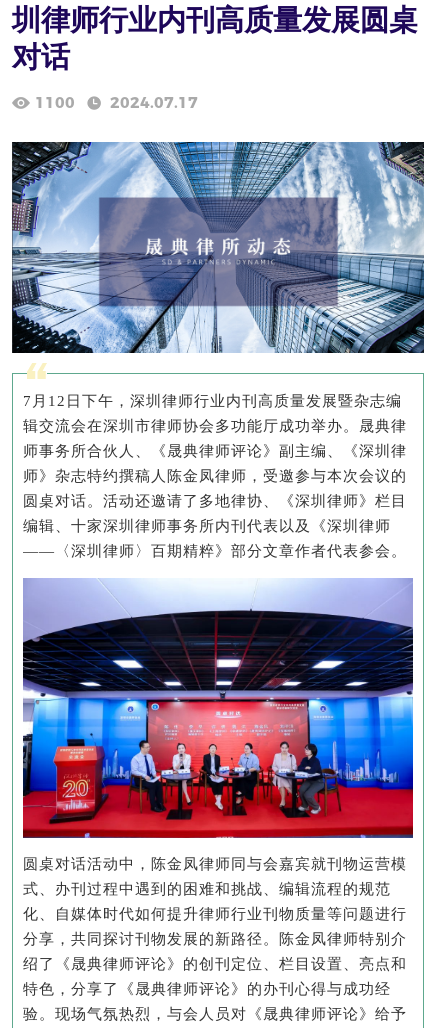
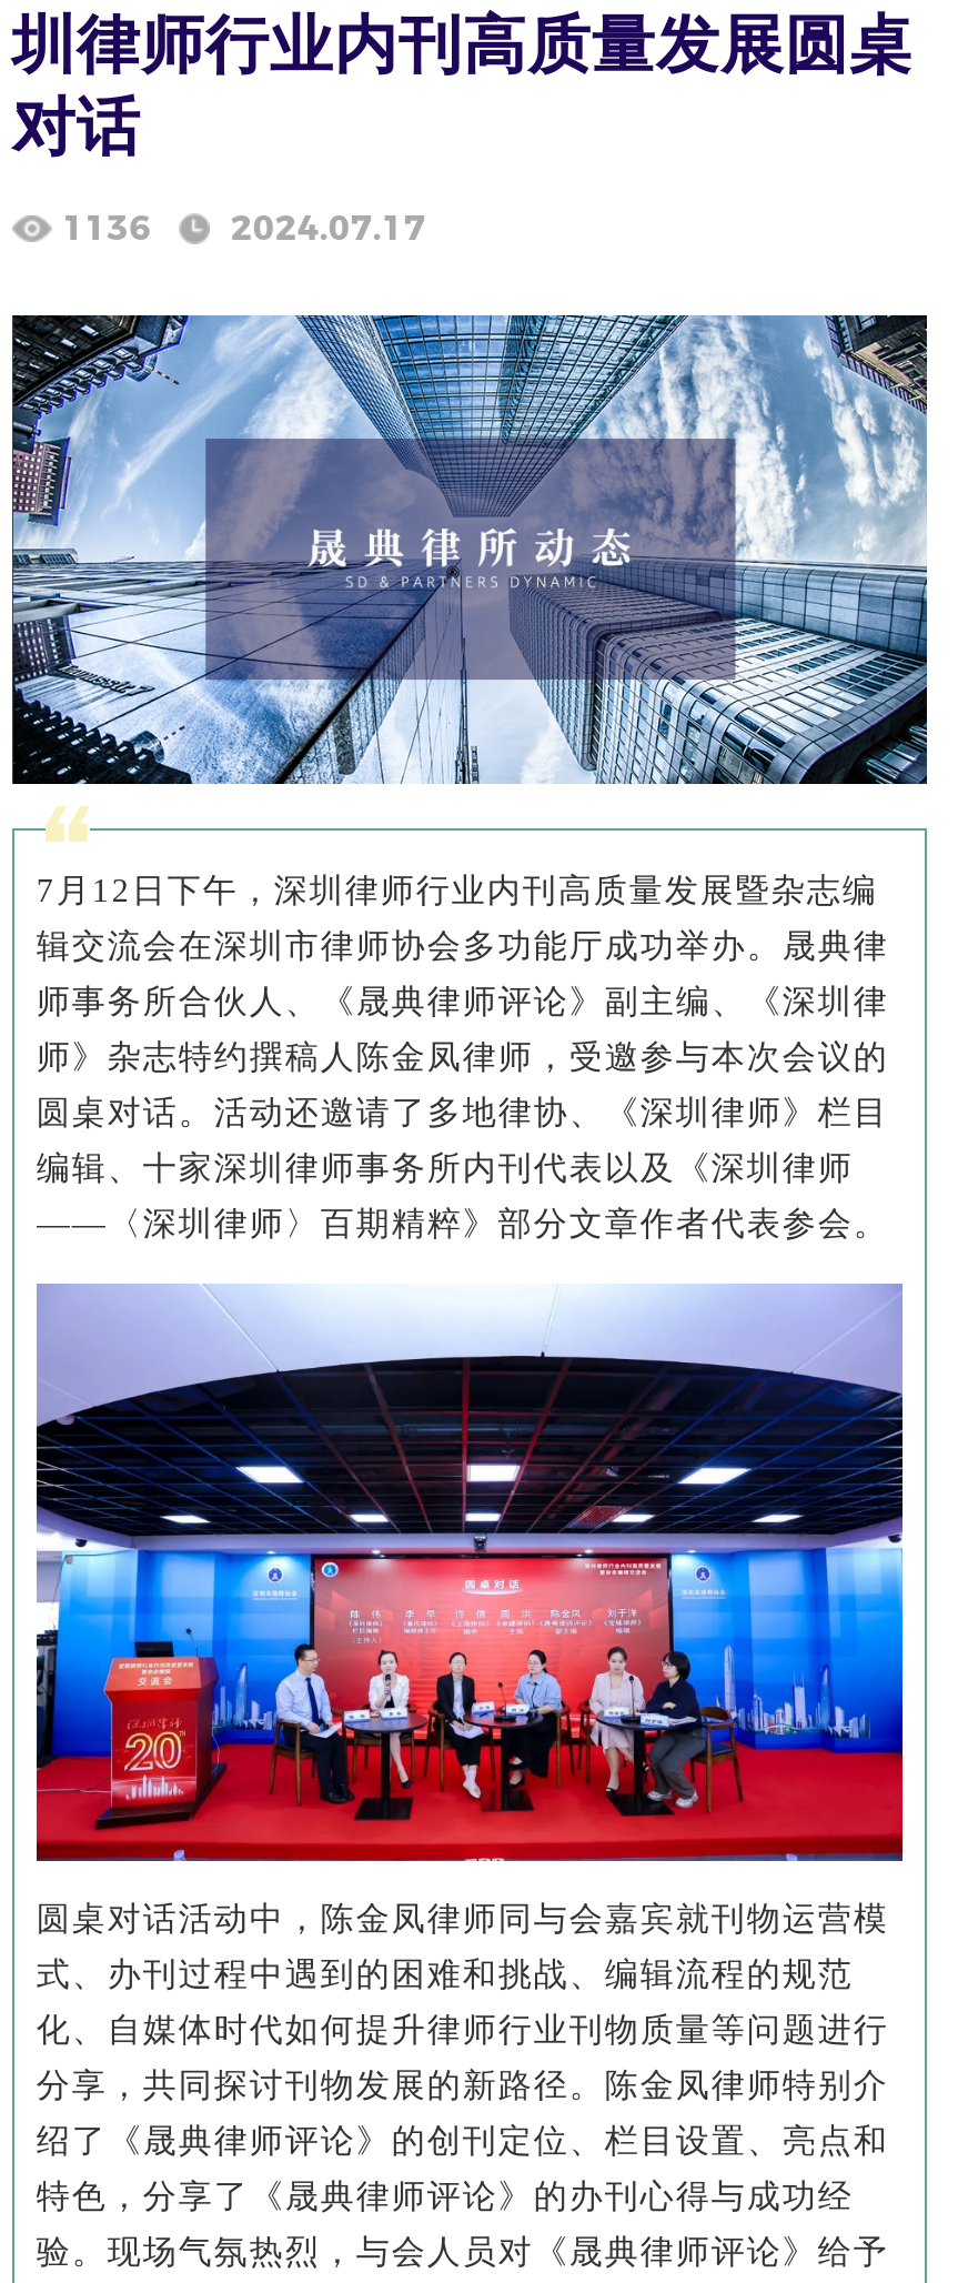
[35,93,198,112] 1100 2024.07.17 -> [63,207,426,250] 1136 2024.07.17

